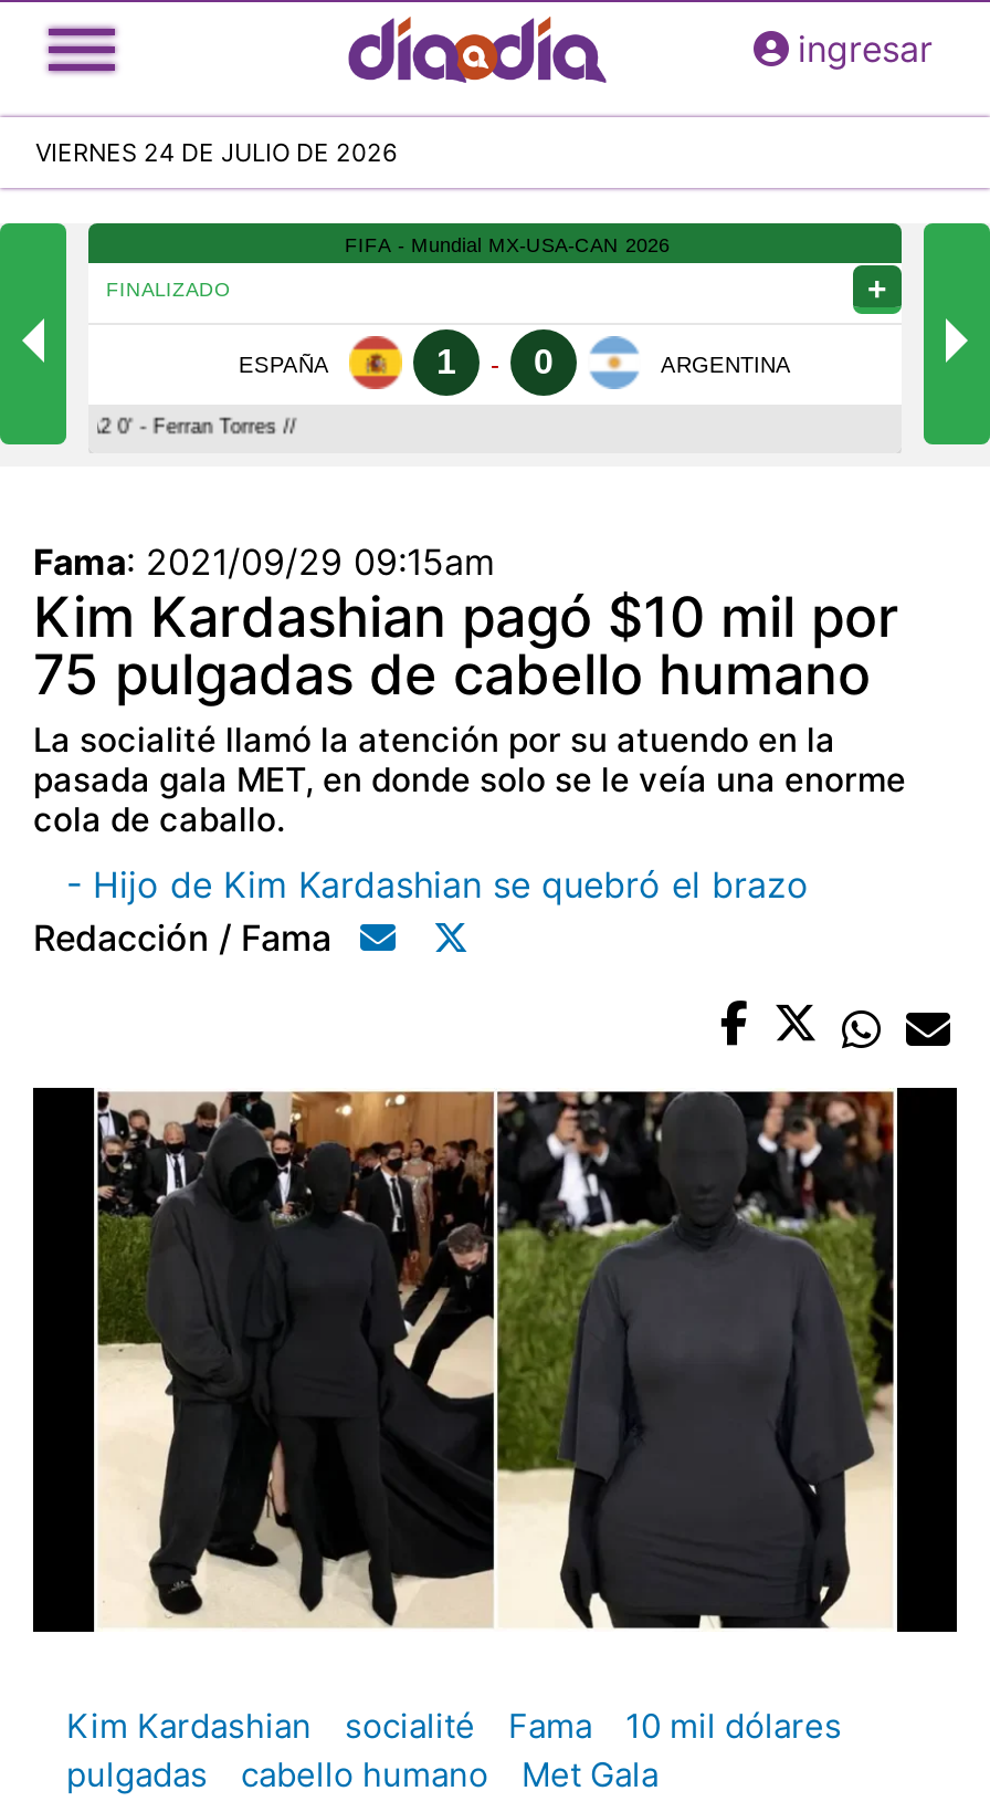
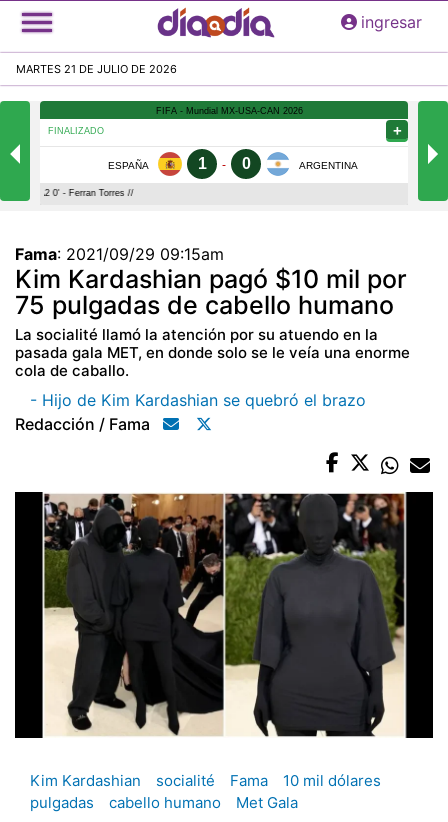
[35,138,398,169] VIERNES 24 DE JULIO DE 2026 -> [16,62,177,76] MARTES 21 DE JULIO DE 2026

